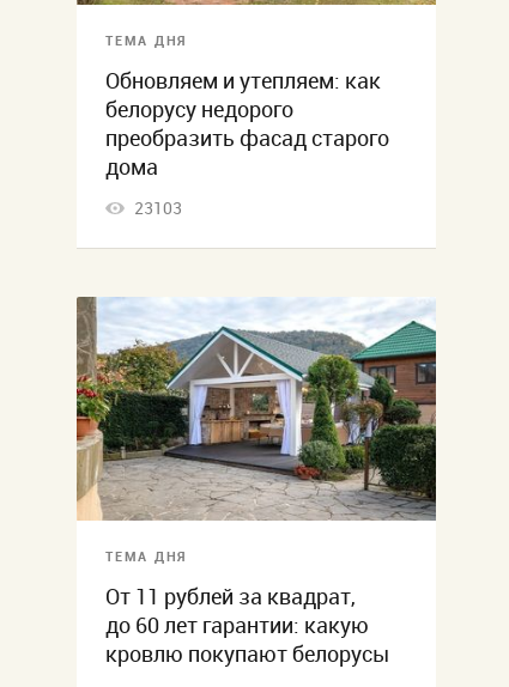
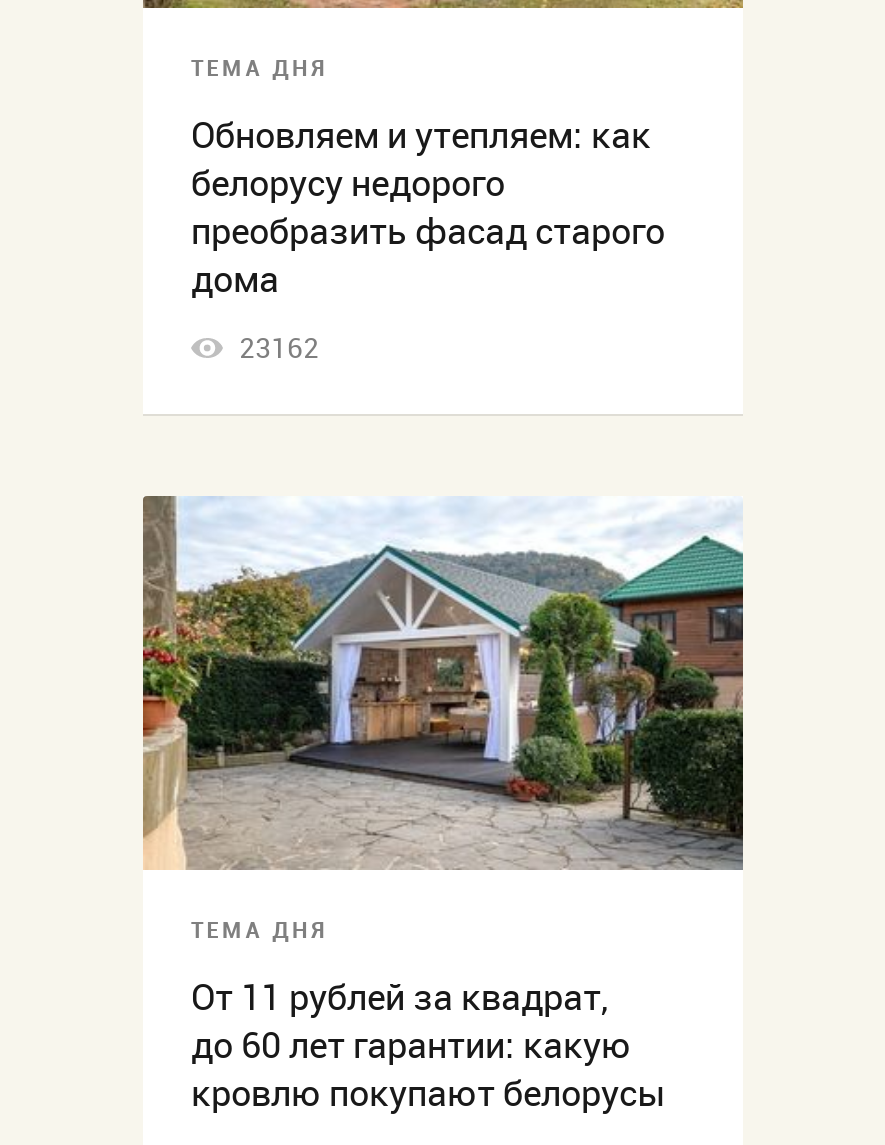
[134,199,182,218] 23103 -> [239,332,319,364] 23162

